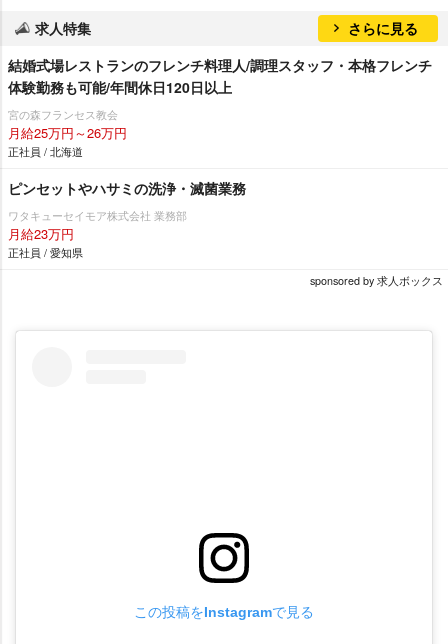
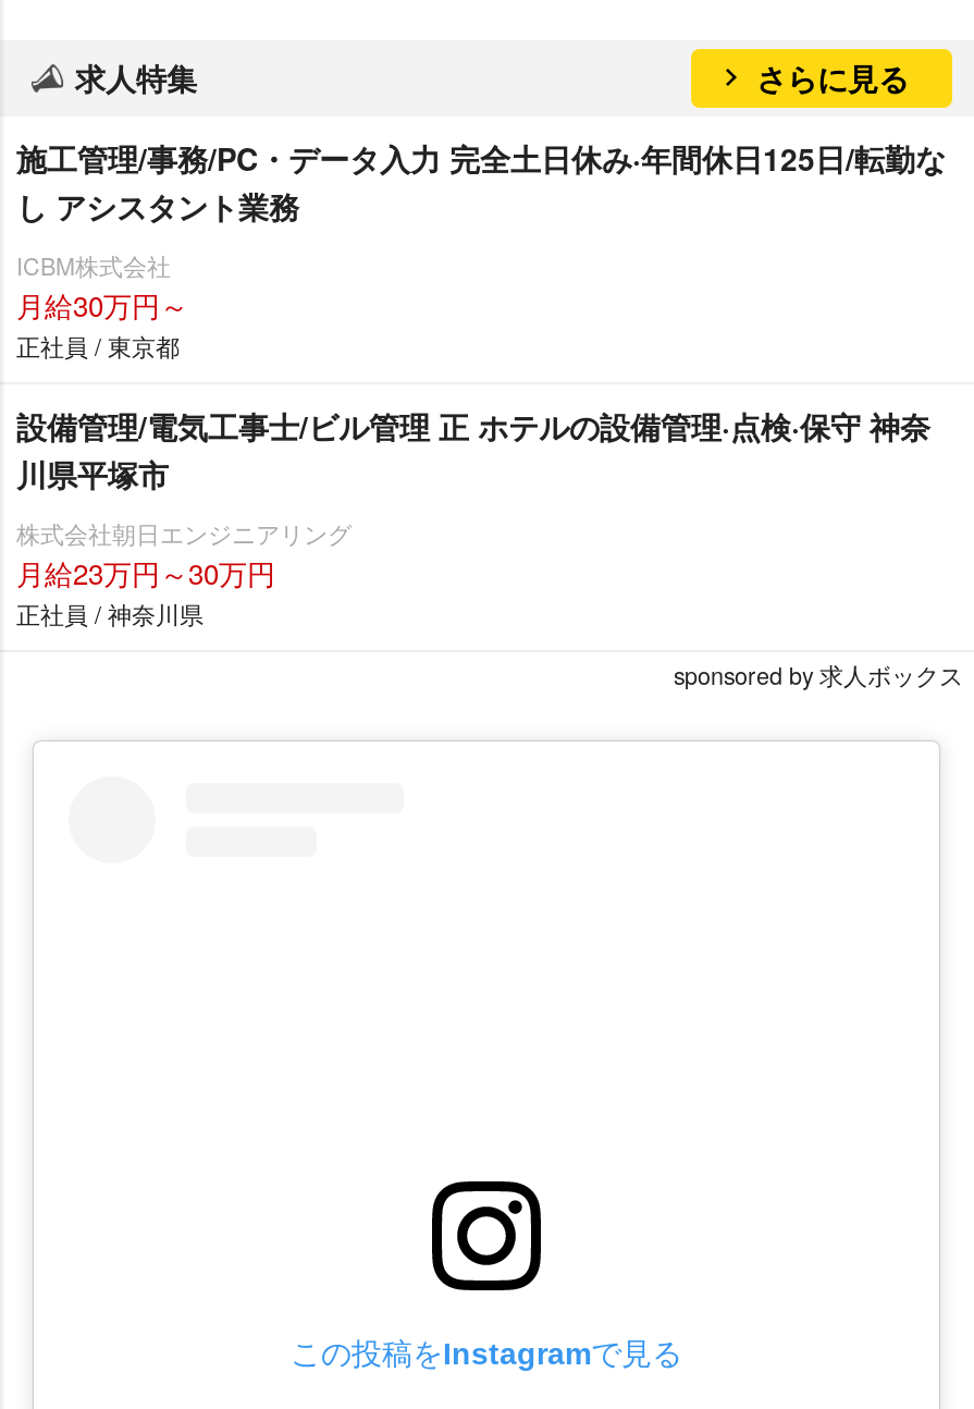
[8,55,432,97] 結婚式場レストランのフレンチ料理人/調理スタッフ・本格フレンチ | 体験勤務も可能/年間休日120日以上 -> [16,136,946,228] 施工管理/事務/PC・データ入力 完全土日休み·年間休日125日/転勤な | し アシスタント業務
[8,107,127,159] 宮の森フランセス教会 | 月給25万円～26万円 | 正社員 / 北海道 -> [16,249,188,363] ICBM株式会社 | 月給30万円～ | 正社員 / 東京都
[8,178,246,198] ピンセットやハサミの洗浄・滅菌業務 -> [16,404,930,495] 設備管理/電気工事士/ビル管理 正 ホテルの設備管理·点検·保守 神奈 | 川県平塚市
[8,208,187,260] ワタキューセイモア株式会社 業務部 | 月給23万円 | 正社員 / 愛知県 -> [16,517,352,630] 株式会社朝日エンジニアリング | 月給23万円～30万円 | 正社員 / 神奈川県
moved [310,273,443,288] -> [674,659,963,691]: sponsored by 求人ボックス

